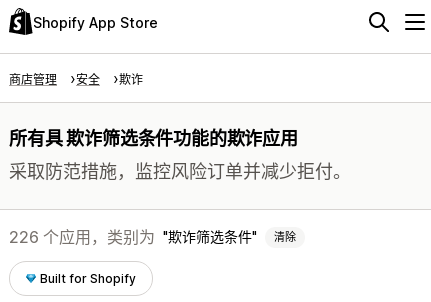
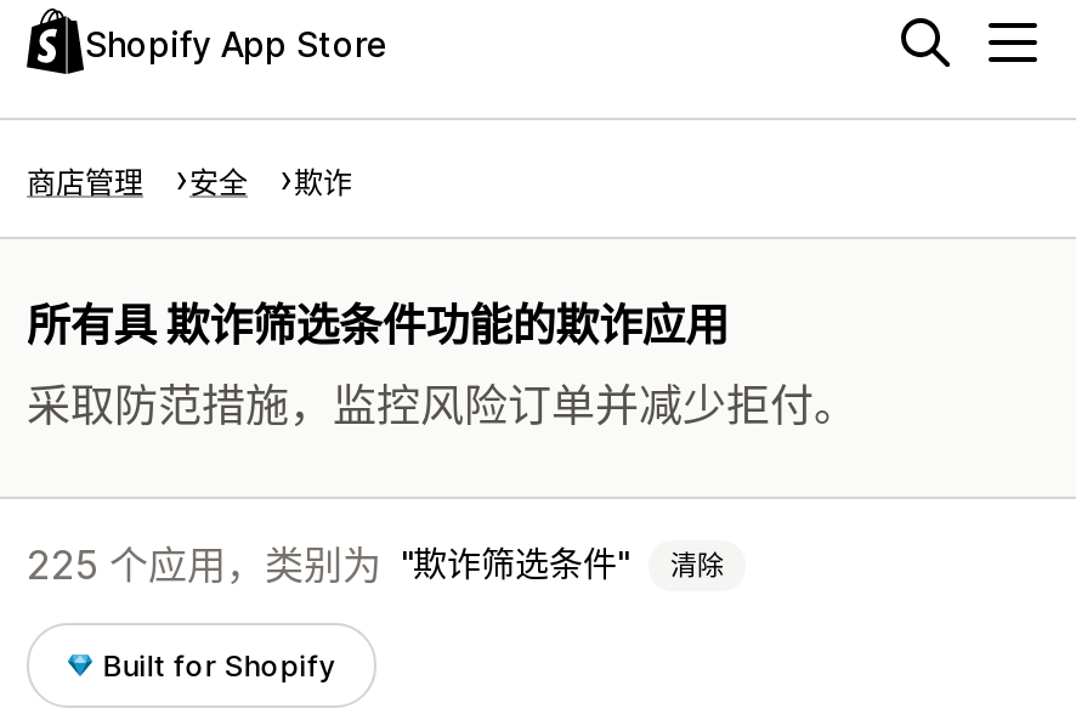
[9,227,155,247] 226 个应用，类别为 -> [27,540,381,589] 225 个应用，类别为

